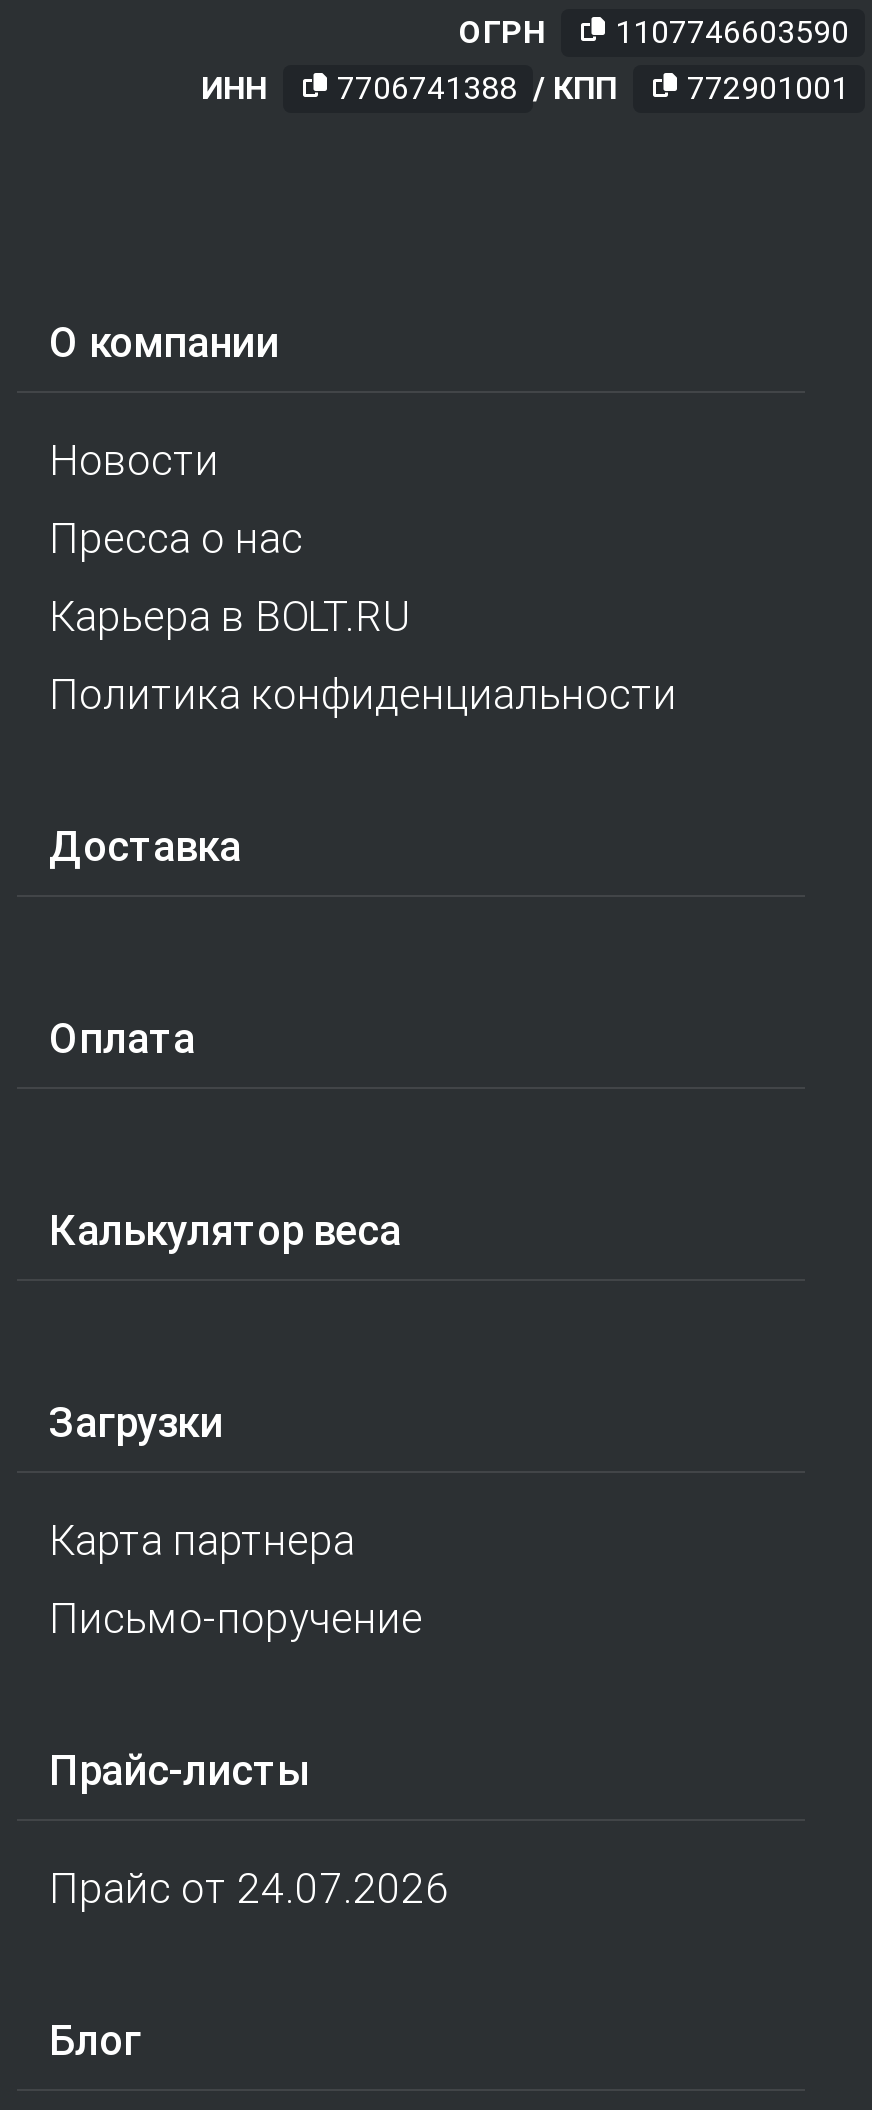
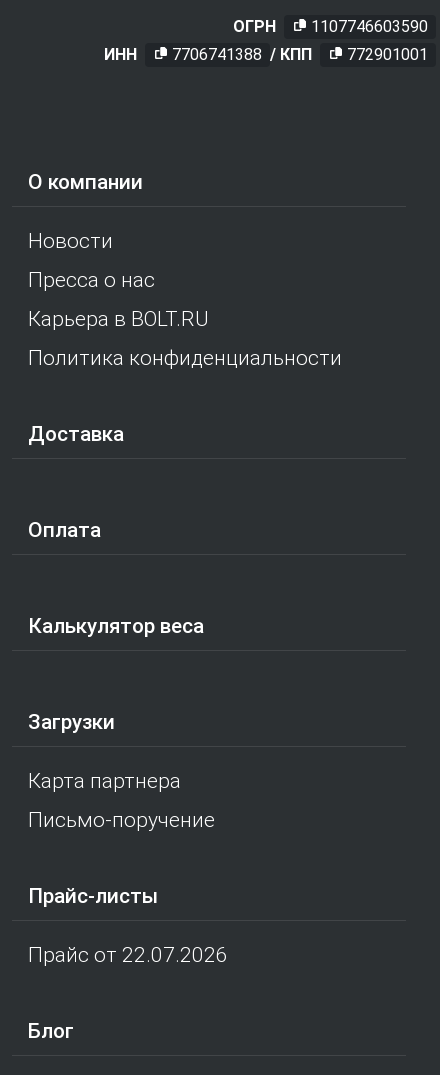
[49,1864,449,1912] Прайс от 24.07.2026 -> [28,943,228,967] Прайс от 22.07.2026

